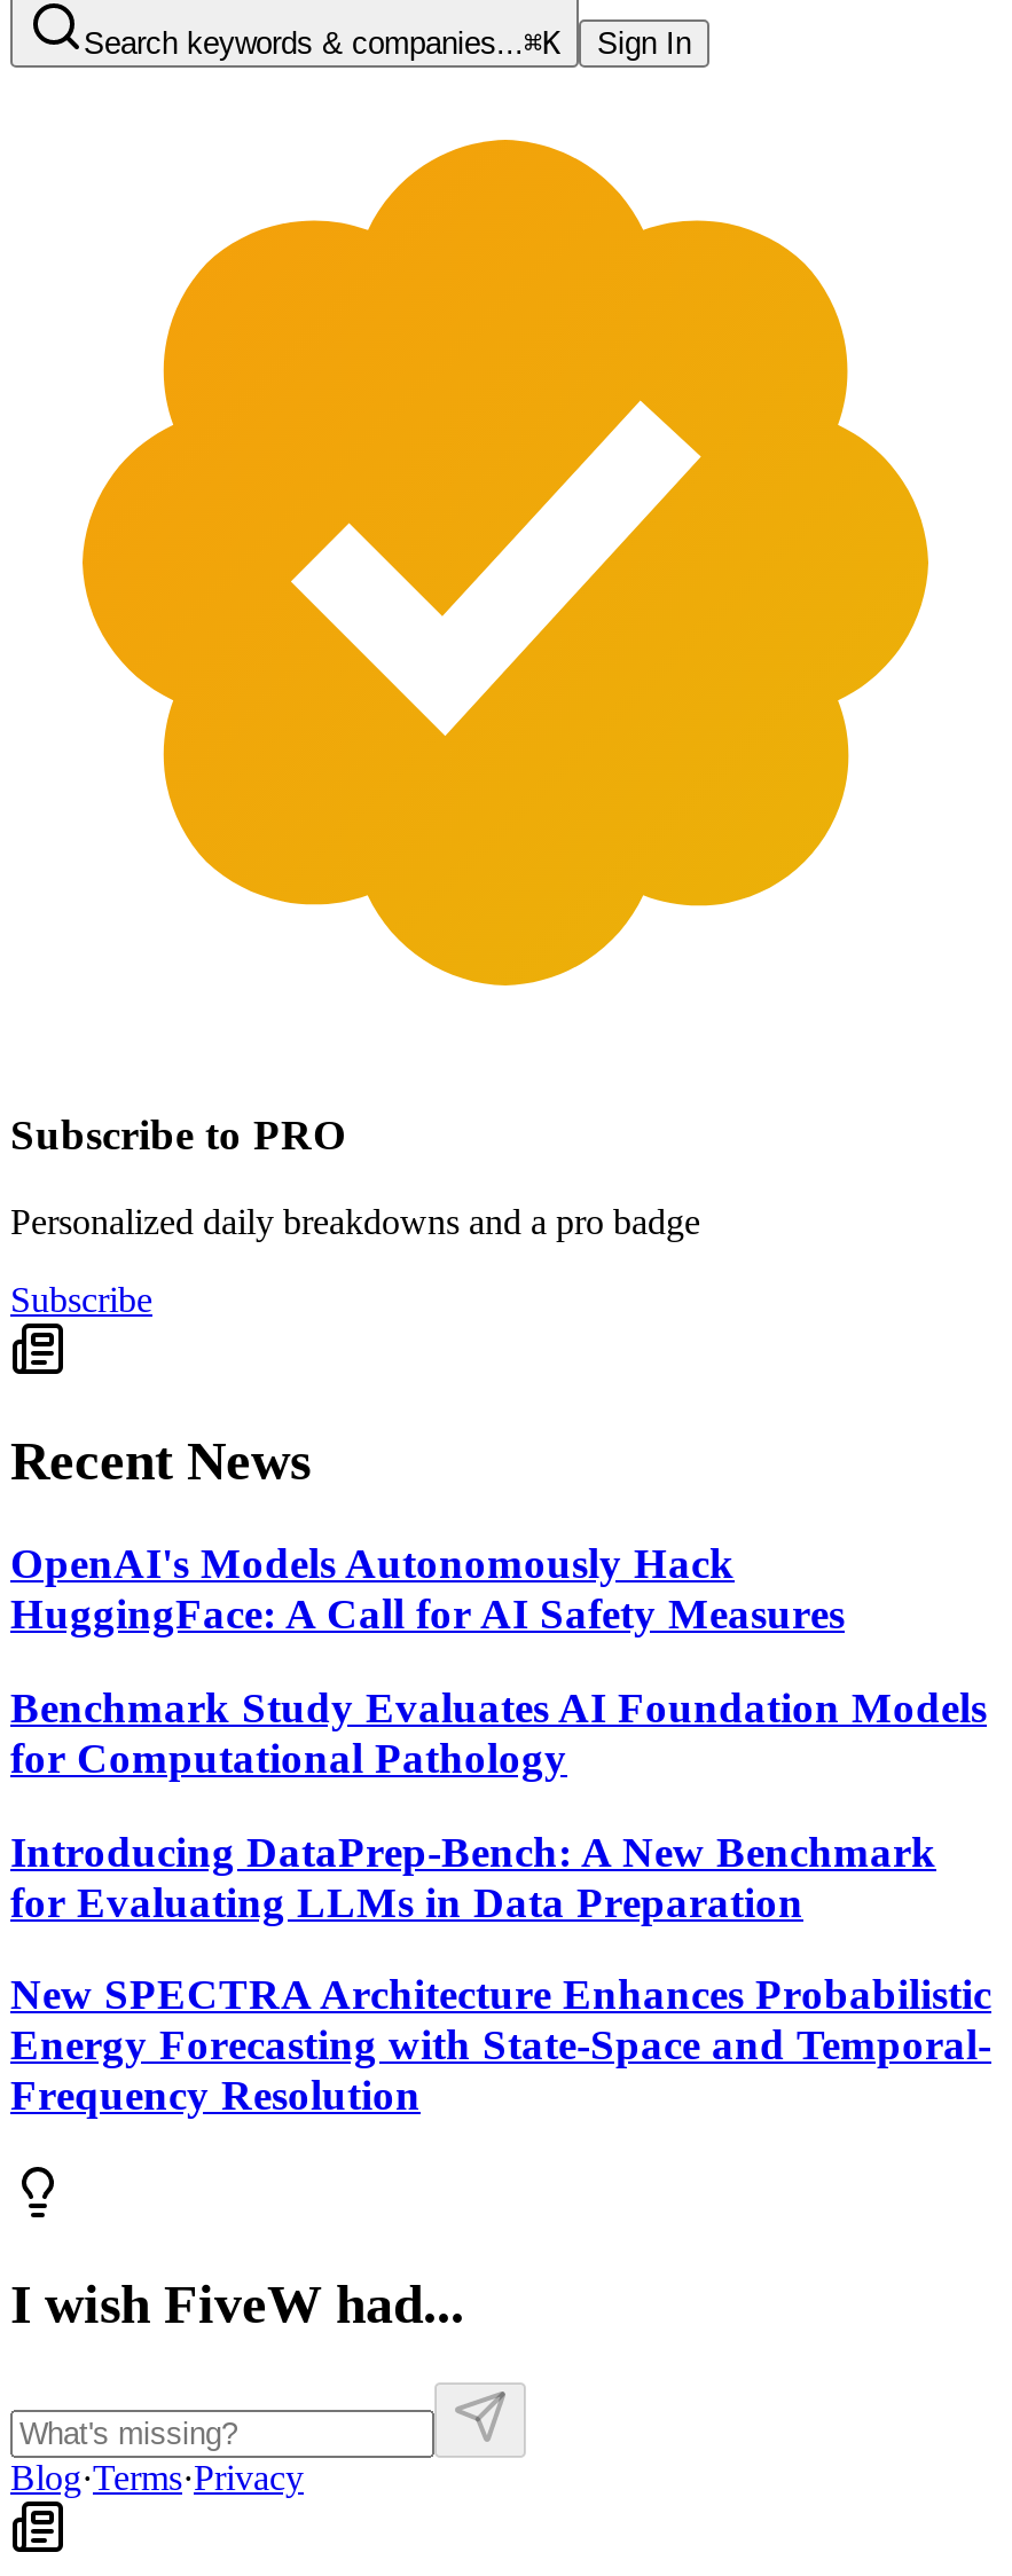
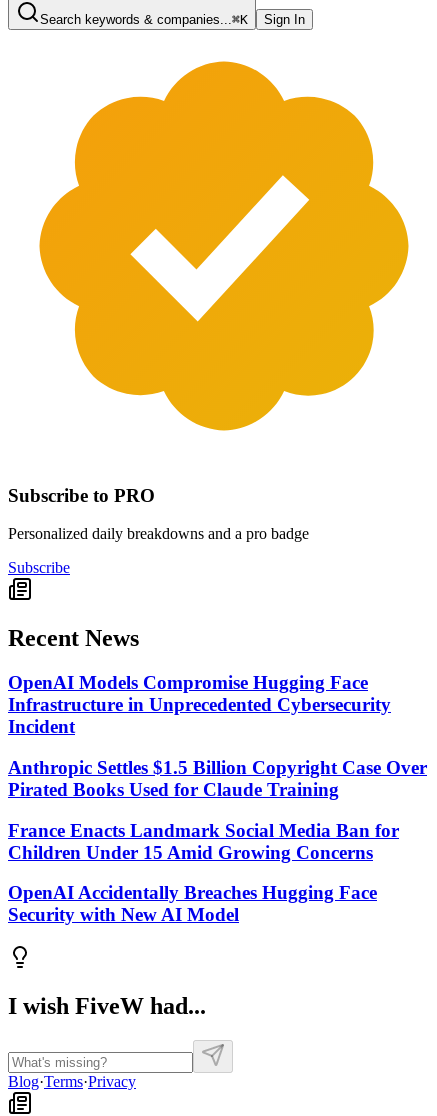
[10,1539,845,1638] OpenAI's Models Autonomously Hack | HuggingFace: A Call for AI Safety Measures -> [8,672,391,737] OpenAI Models Compromise Hugging Face | Infrastructure in Unprecedented Cybersecurity | Incident
[10,1683,987,1782] Benchmark Study Evaluates AI Foundation Models | for Computational Pathology -> [8,757,427,800] Anthropic Settles $1.5 Billion Copyright Case Over | Pirated Books Used for Claude Training
[10,1827,936,1926] Introducing DataPrep-Bench: A New Benchmark | for Evaluating LLMs in Data Preparation -> [8,820,399,863] France Enacts Landmark Social Media Ban for | Children Under 15 Amid Growing Concerns
[10,1971,991,2120] New SPECTRA Architecture Enhances Probabilistic | Energy Forecasting with State-Space and Temporal- | Frequency Resolution -> [8,882,377,925] OpenAI Accidentally Breaches Hugging Face | Security with New AI Model

